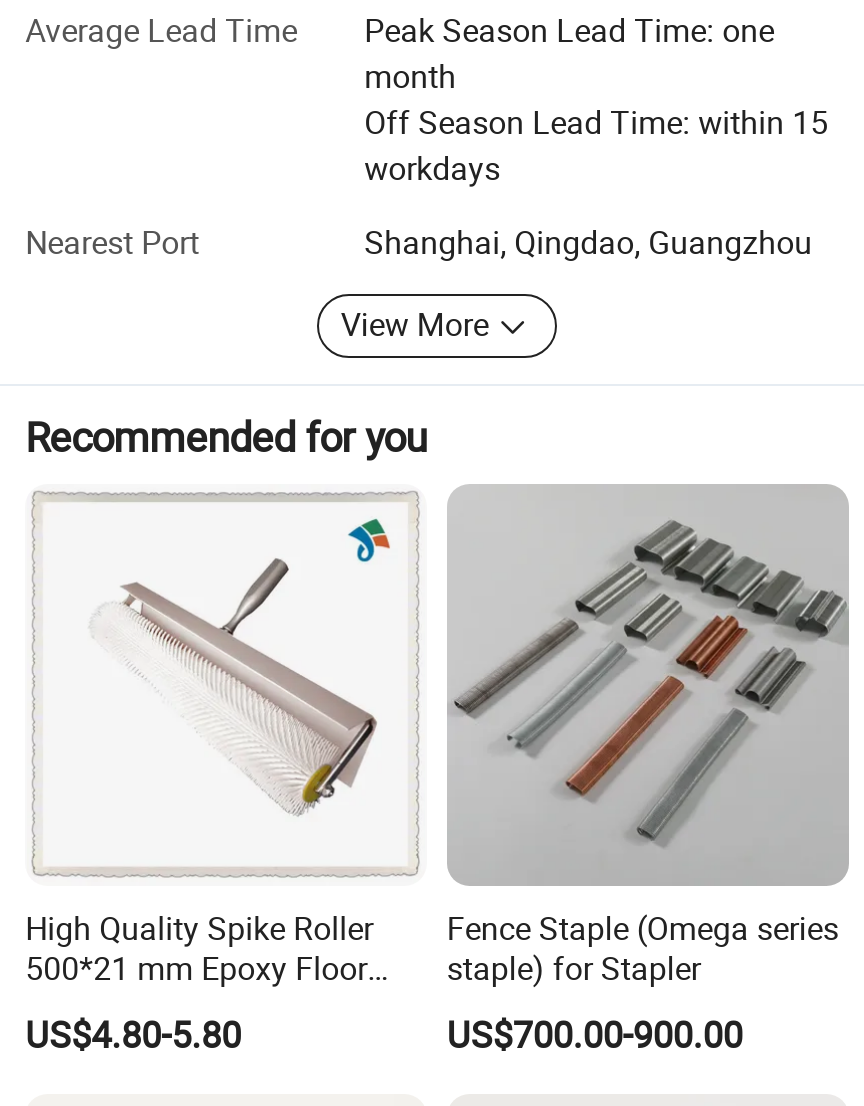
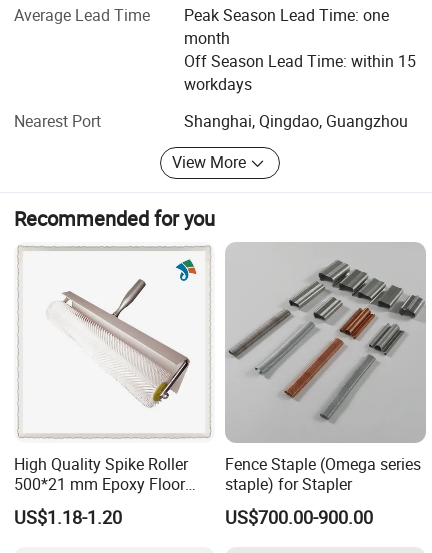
[25,1011,241,1059] US$4.80-5.80 -> [14,505,122,529] US$1.18-1.20

